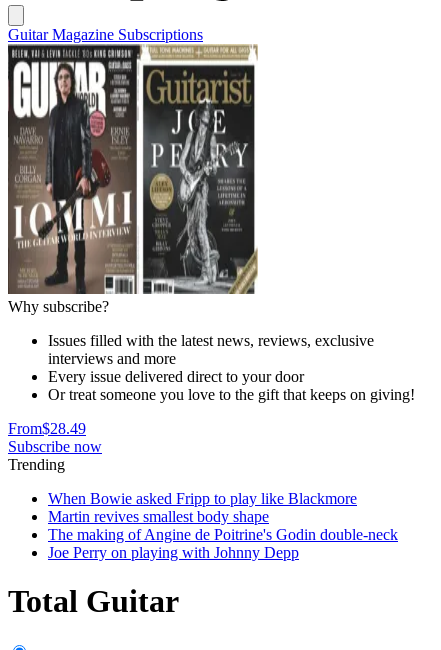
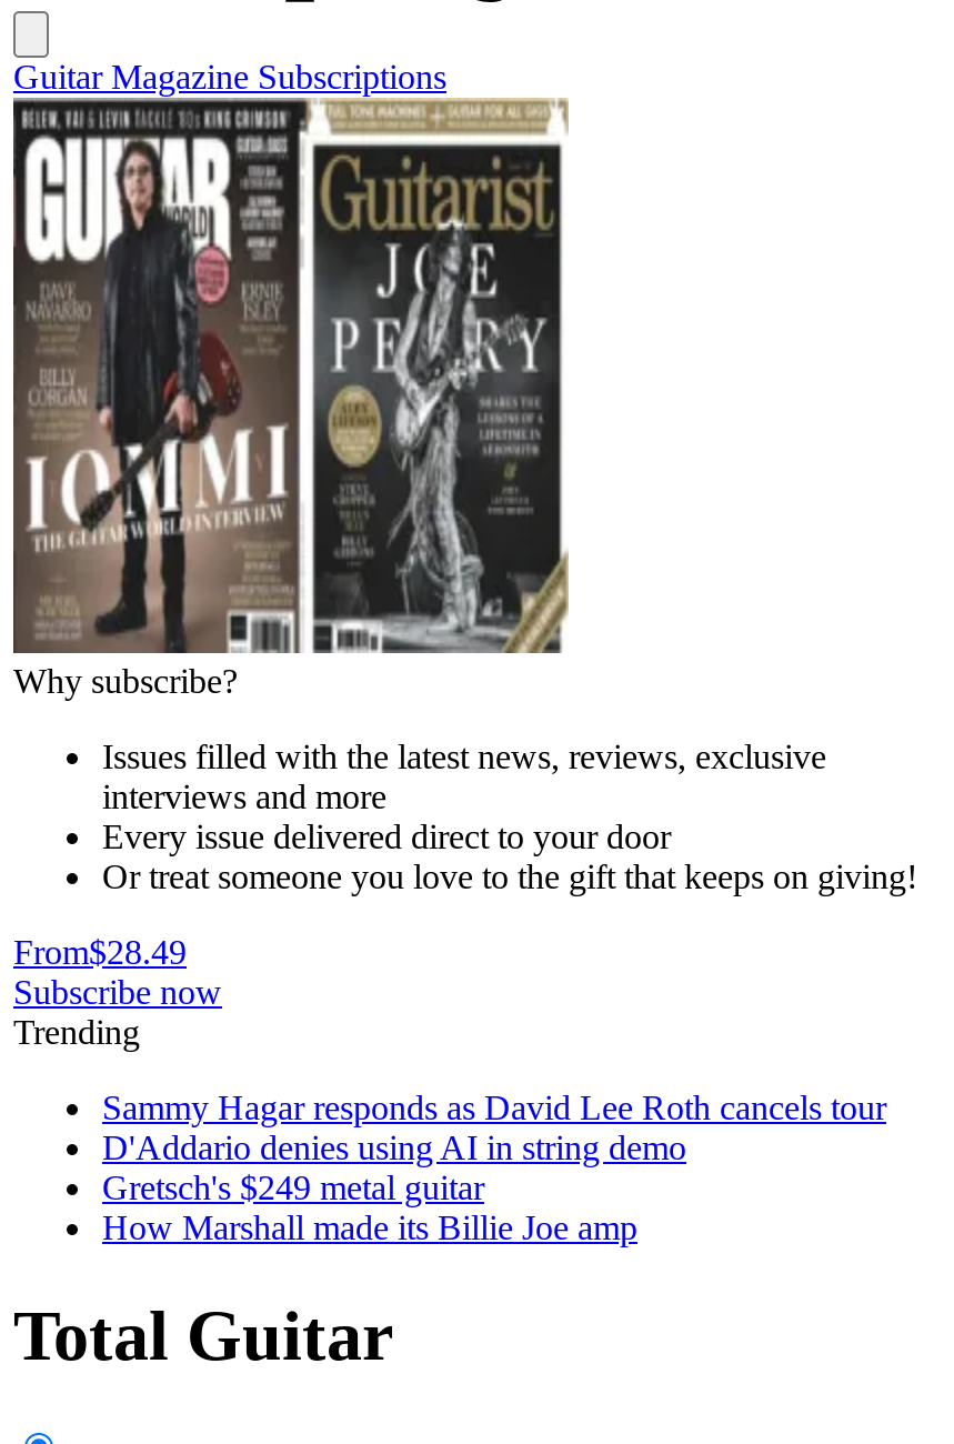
[48,490,398,561] When Bowie asked Fripp to play like Blackmore | Martin revives smallest body shape | The making of Angine de Poitrine's Godin double-neck | Joe Perry on playing with Johnny Depp -> [102,1089,886,1246] Sammy Hagar responds as David Lee Roth cancels tour | D'Addario denies using AI in string demo | Gretsch's $249 metal guitar | How Marshall made its Billie Joe amp

